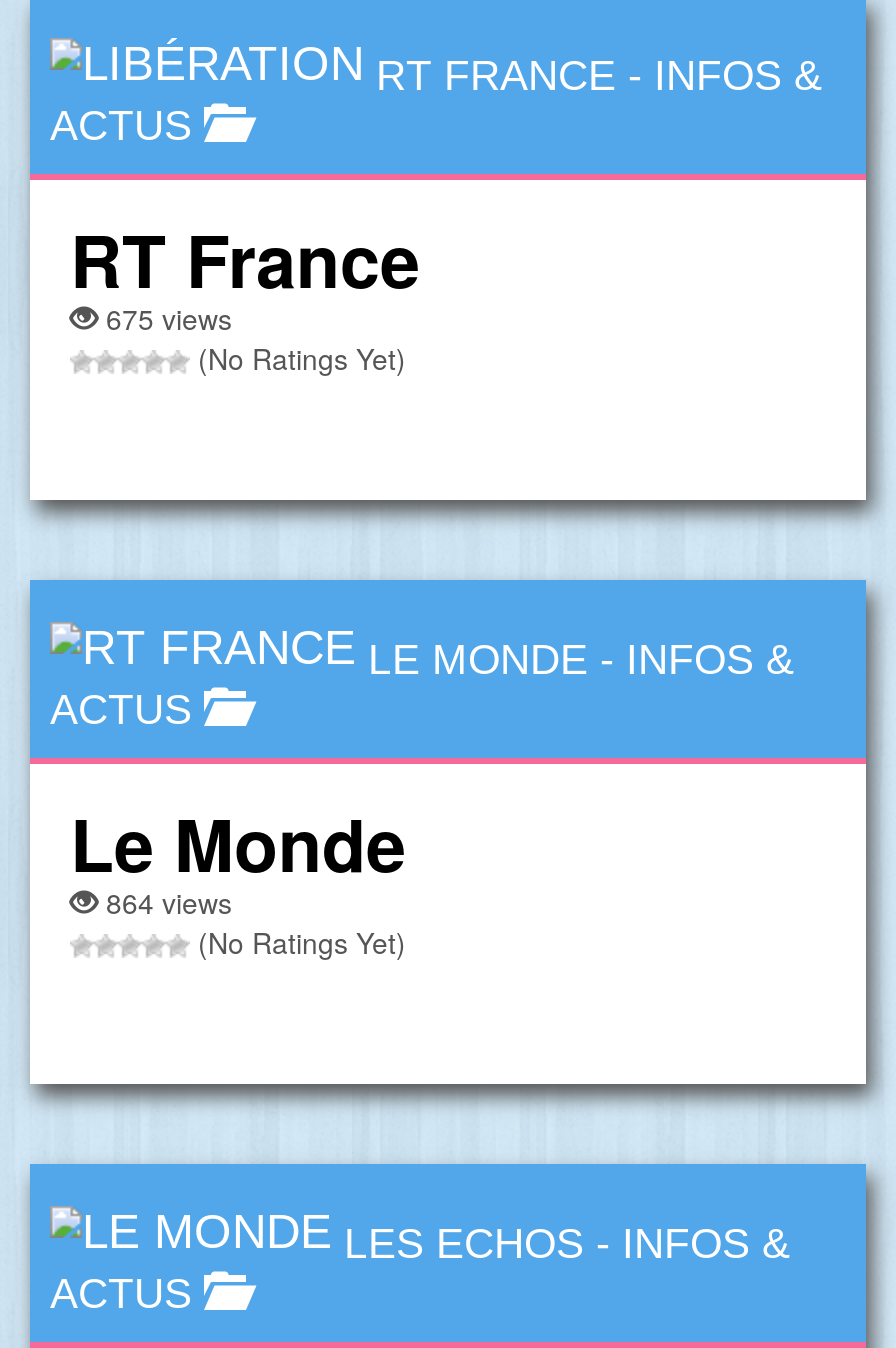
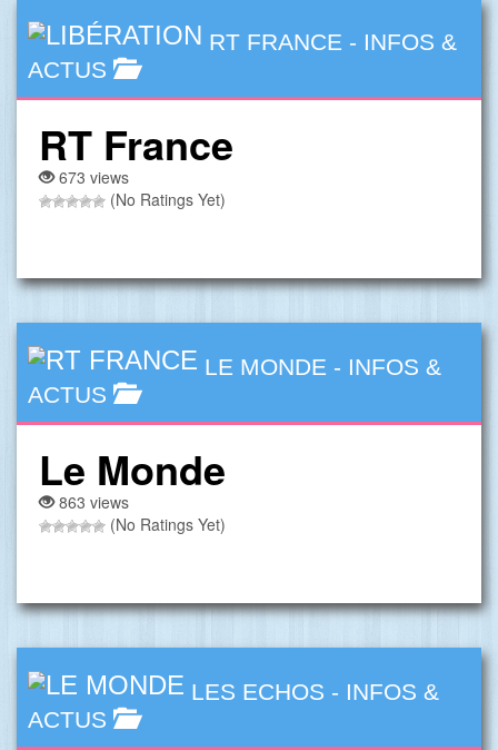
[98,298,232,338] 675 views -> [54,166,129,188] 673 views
[98,882,232,922] 864 views -> [54,491,129,513] 863 views

